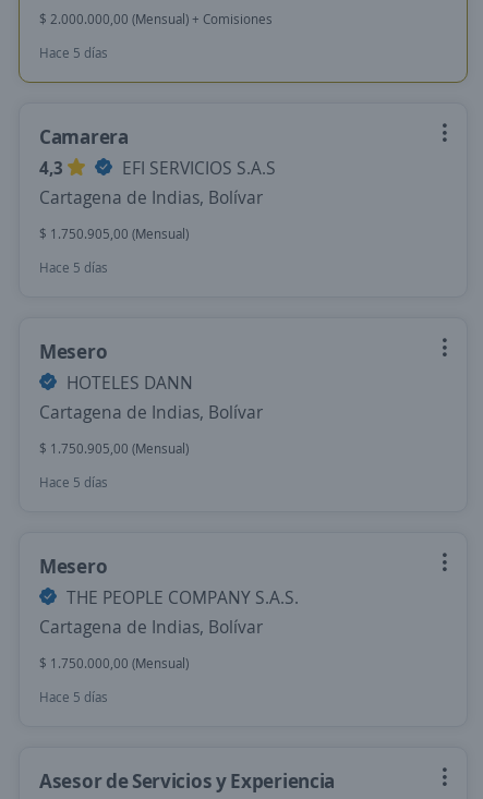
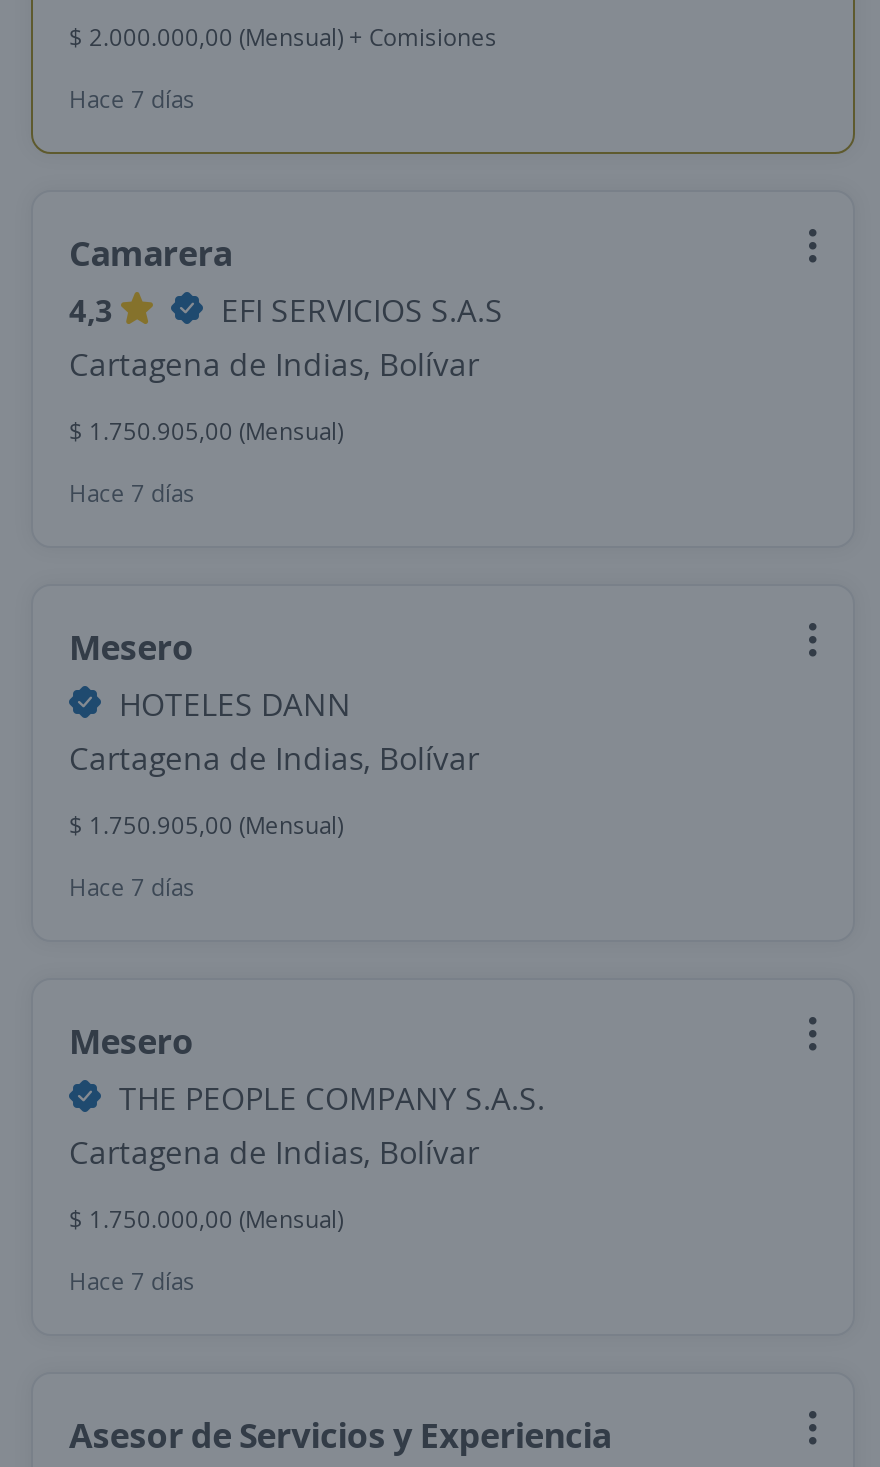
[39,44,108,62] Hace 5 días -> [69,82,195,116] Hace 7 días
[39,258,108,277] Hace 5 días -> [69,476,195,510] Hace 7 días
[39,473,108,492] Hace 5 días -> [69,870,195,904] Hace 7 días
[39,688,108,706] Hace 5 días -> [69,1264,195,1298] Hace 7 días

